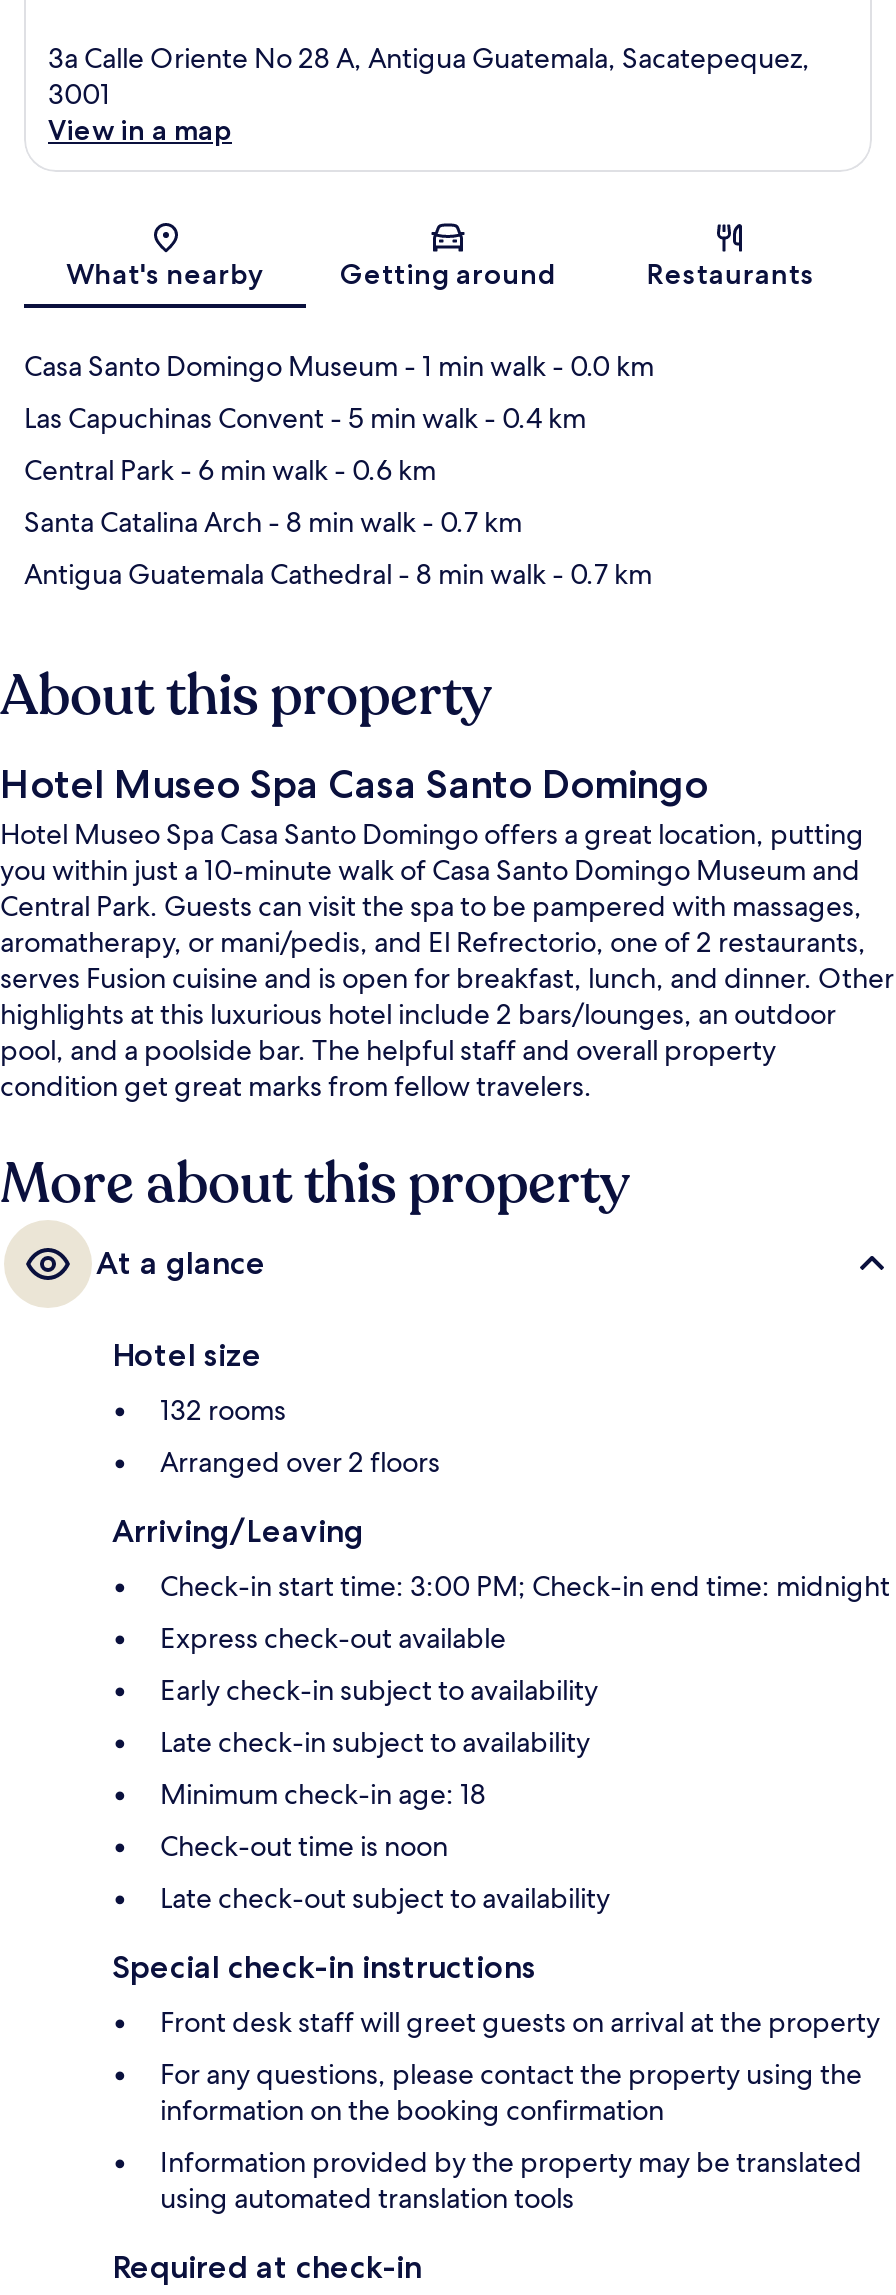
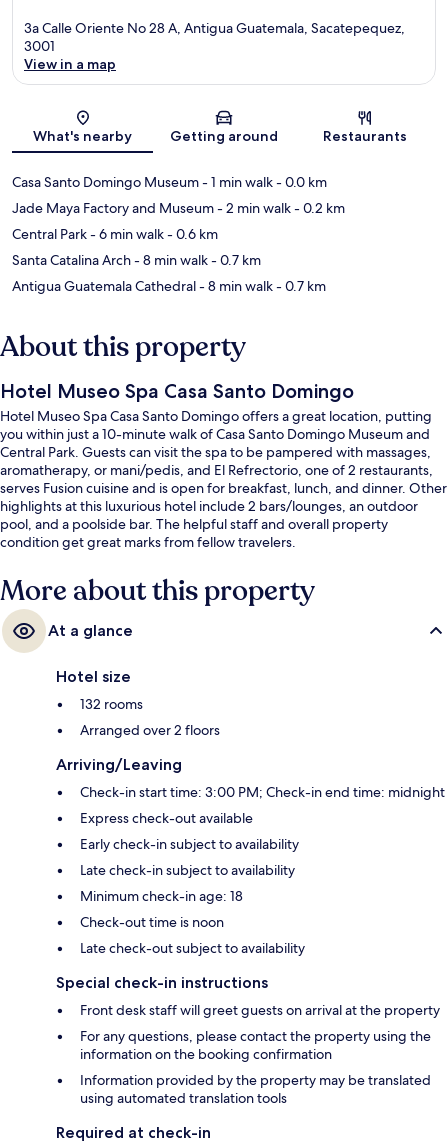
[24,400,586,436] Las Capuchinas Convent - 5 min walk - 0.4 km -> [12,199,345,217] Jade Maya Factory and Museum - 2 min walk - 0.2 km

